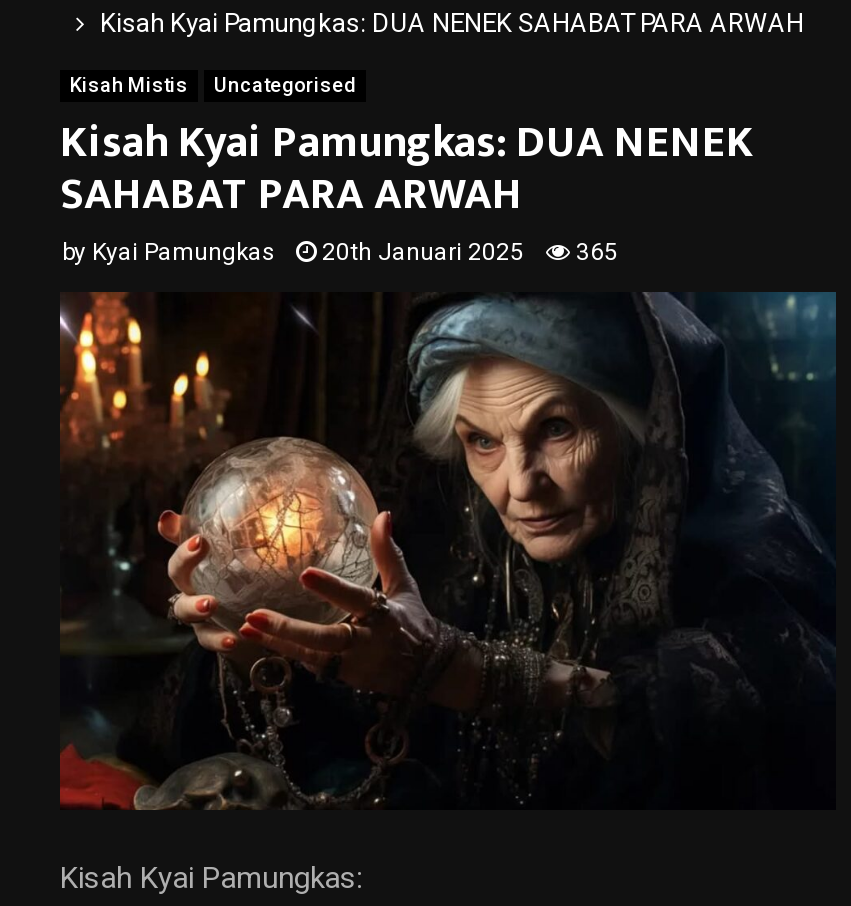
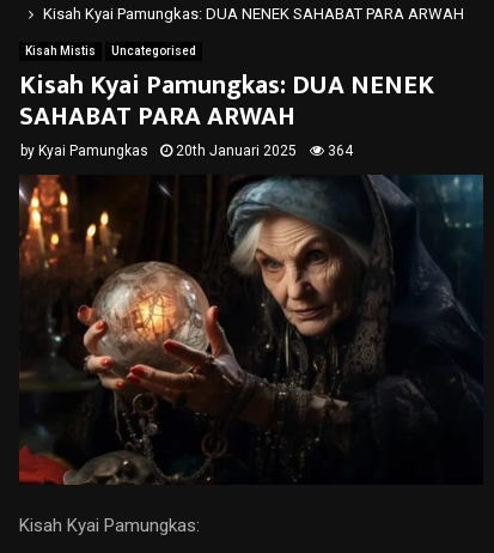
[62,238,618,266] by Kyai Pamungkas 20th Januari 2025 365 -> [20,142,353,159] by Kyai Pamungkas 20th Januari 2025 364

